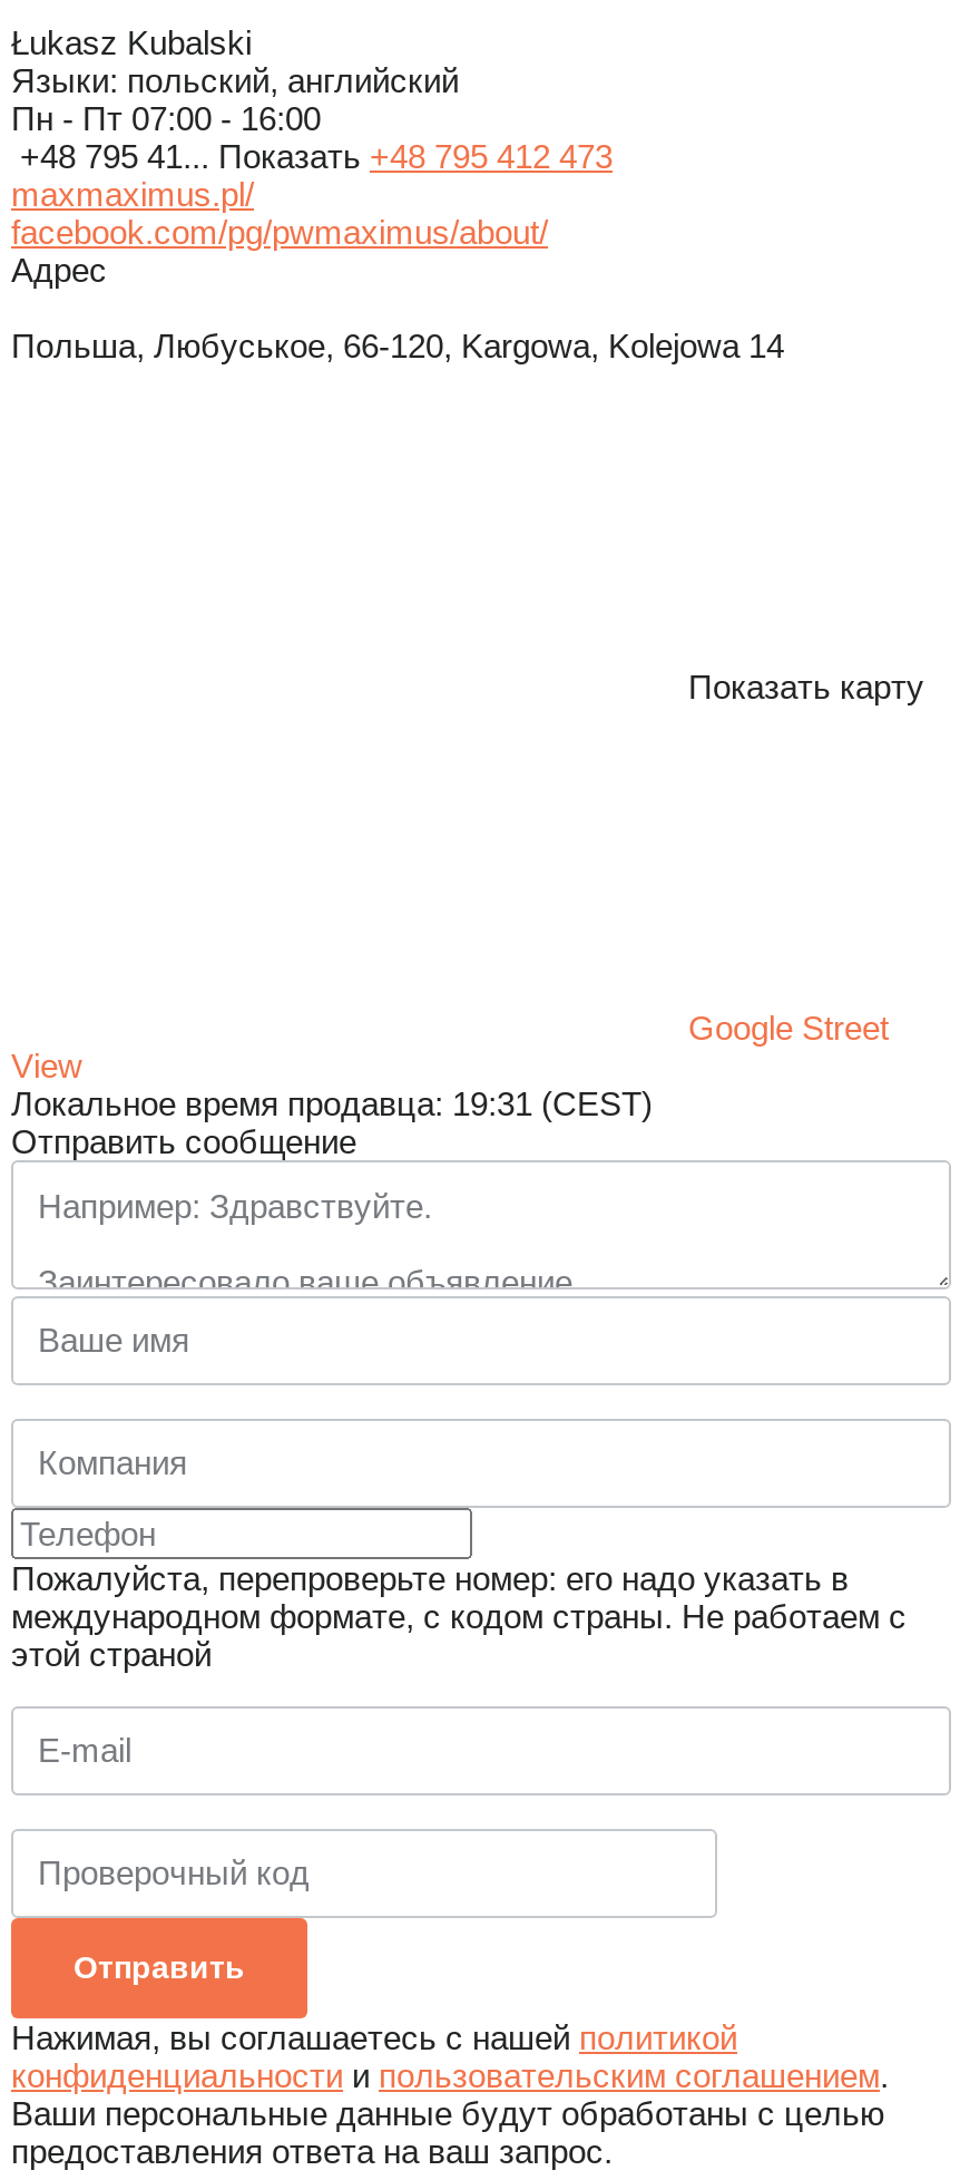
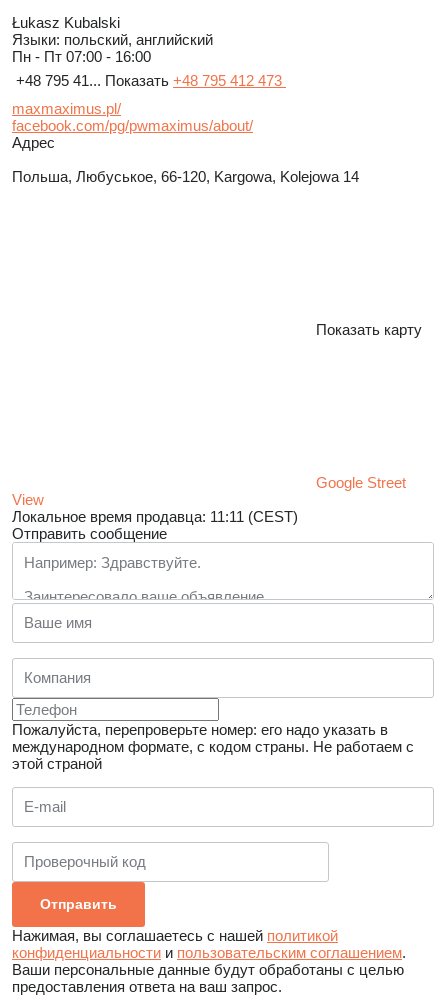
[11,1083,653,1121] Локальное время продавца: 19:31 (CEST) -> [12,507,298,524] Локальное время продавца: 11:11 (CEST)

